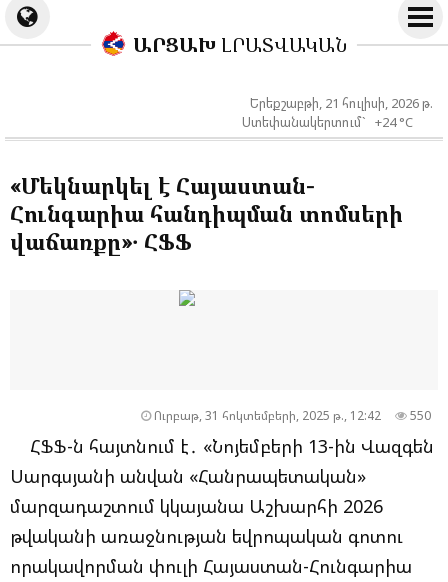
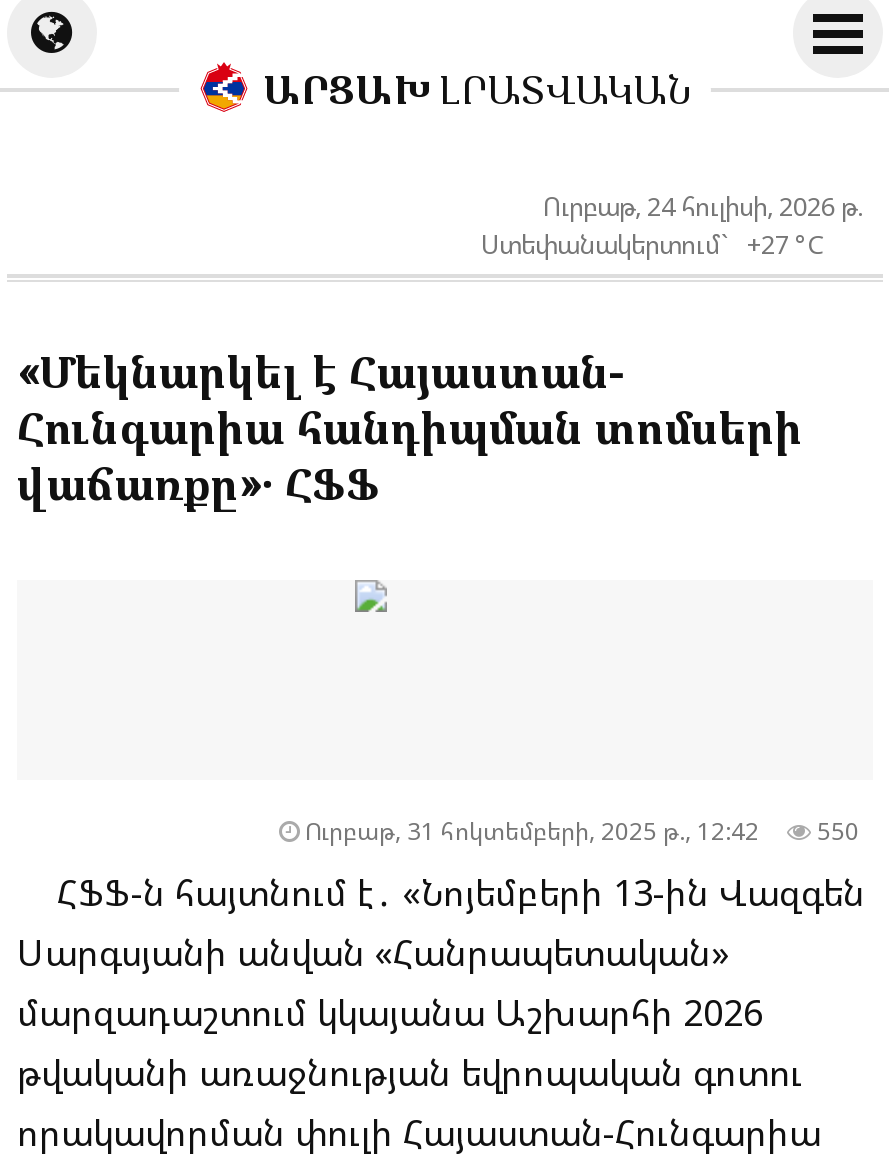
[250,94,433,112] Երեքշաբթի, 21 հուլիսի, 2026 թ. -> [543,188,863,224] Ուրբաթ, 24 հուլիսի, 2026 թ.
[242,113,413,131] Ստեփանակերտում` +24 °C -> [481,226,823,262] Ստեփանակերտում` +27 °C

